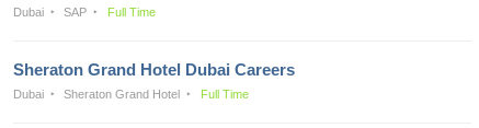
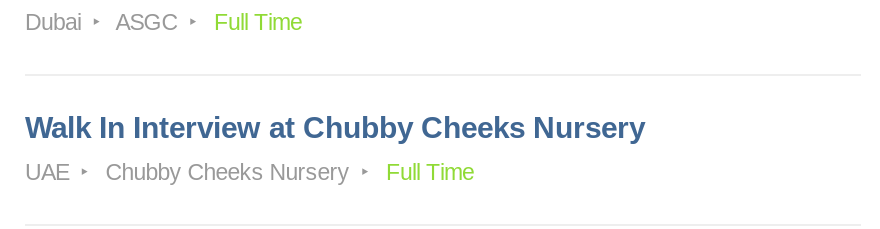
[64,5,87,18] SAP -> [115,9,177,33] ASGC
[13,60,295,78] Sheraton Grand Hotel Dubai Careers -> [25,109,645,143] Walk In Interview at Chubby Cheeks Nursery
[13,87,180,100] Dubai | Sheraton Grand Hotel -> [25,159,349,183] UAE | Chubby Cheeks Nursery

